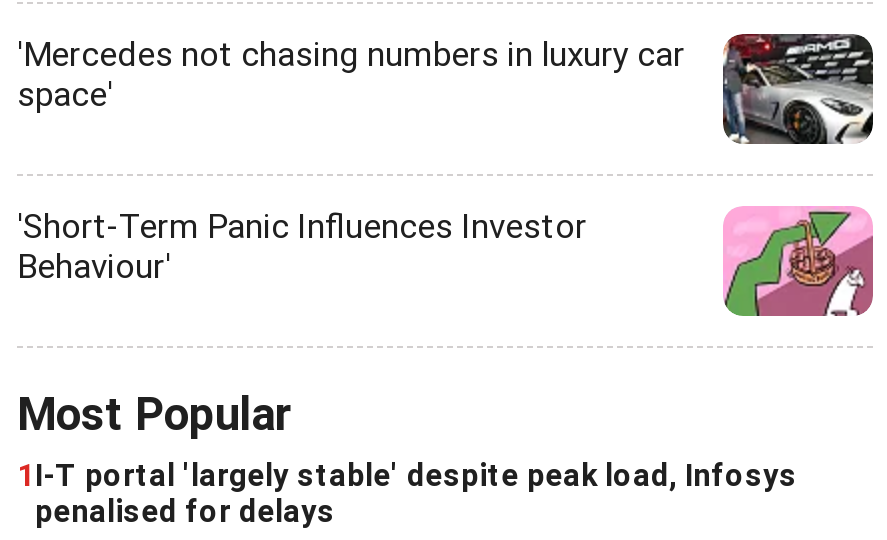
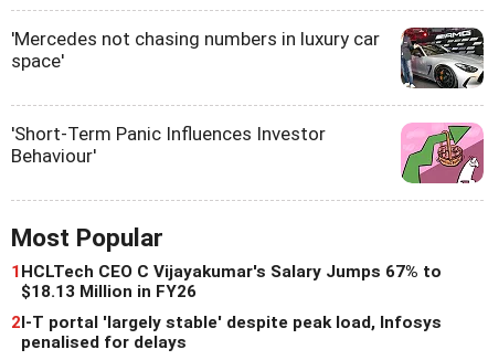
[17,457,797,493] 1 I-T portal 'largely stable' despite peak load, Infosys -> [11,261,442,332] 1 HCLTech CEO C Vijayakumar's Salary Jumps 67% to | $18.13 Million in FY26 | 2I-T portal 'largely stable' despite peak load, Infosys

